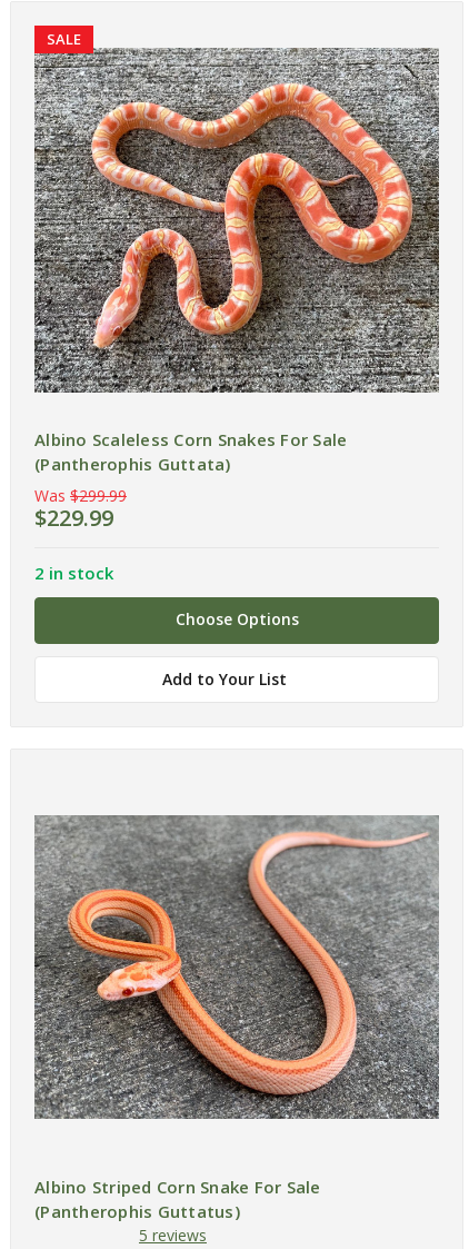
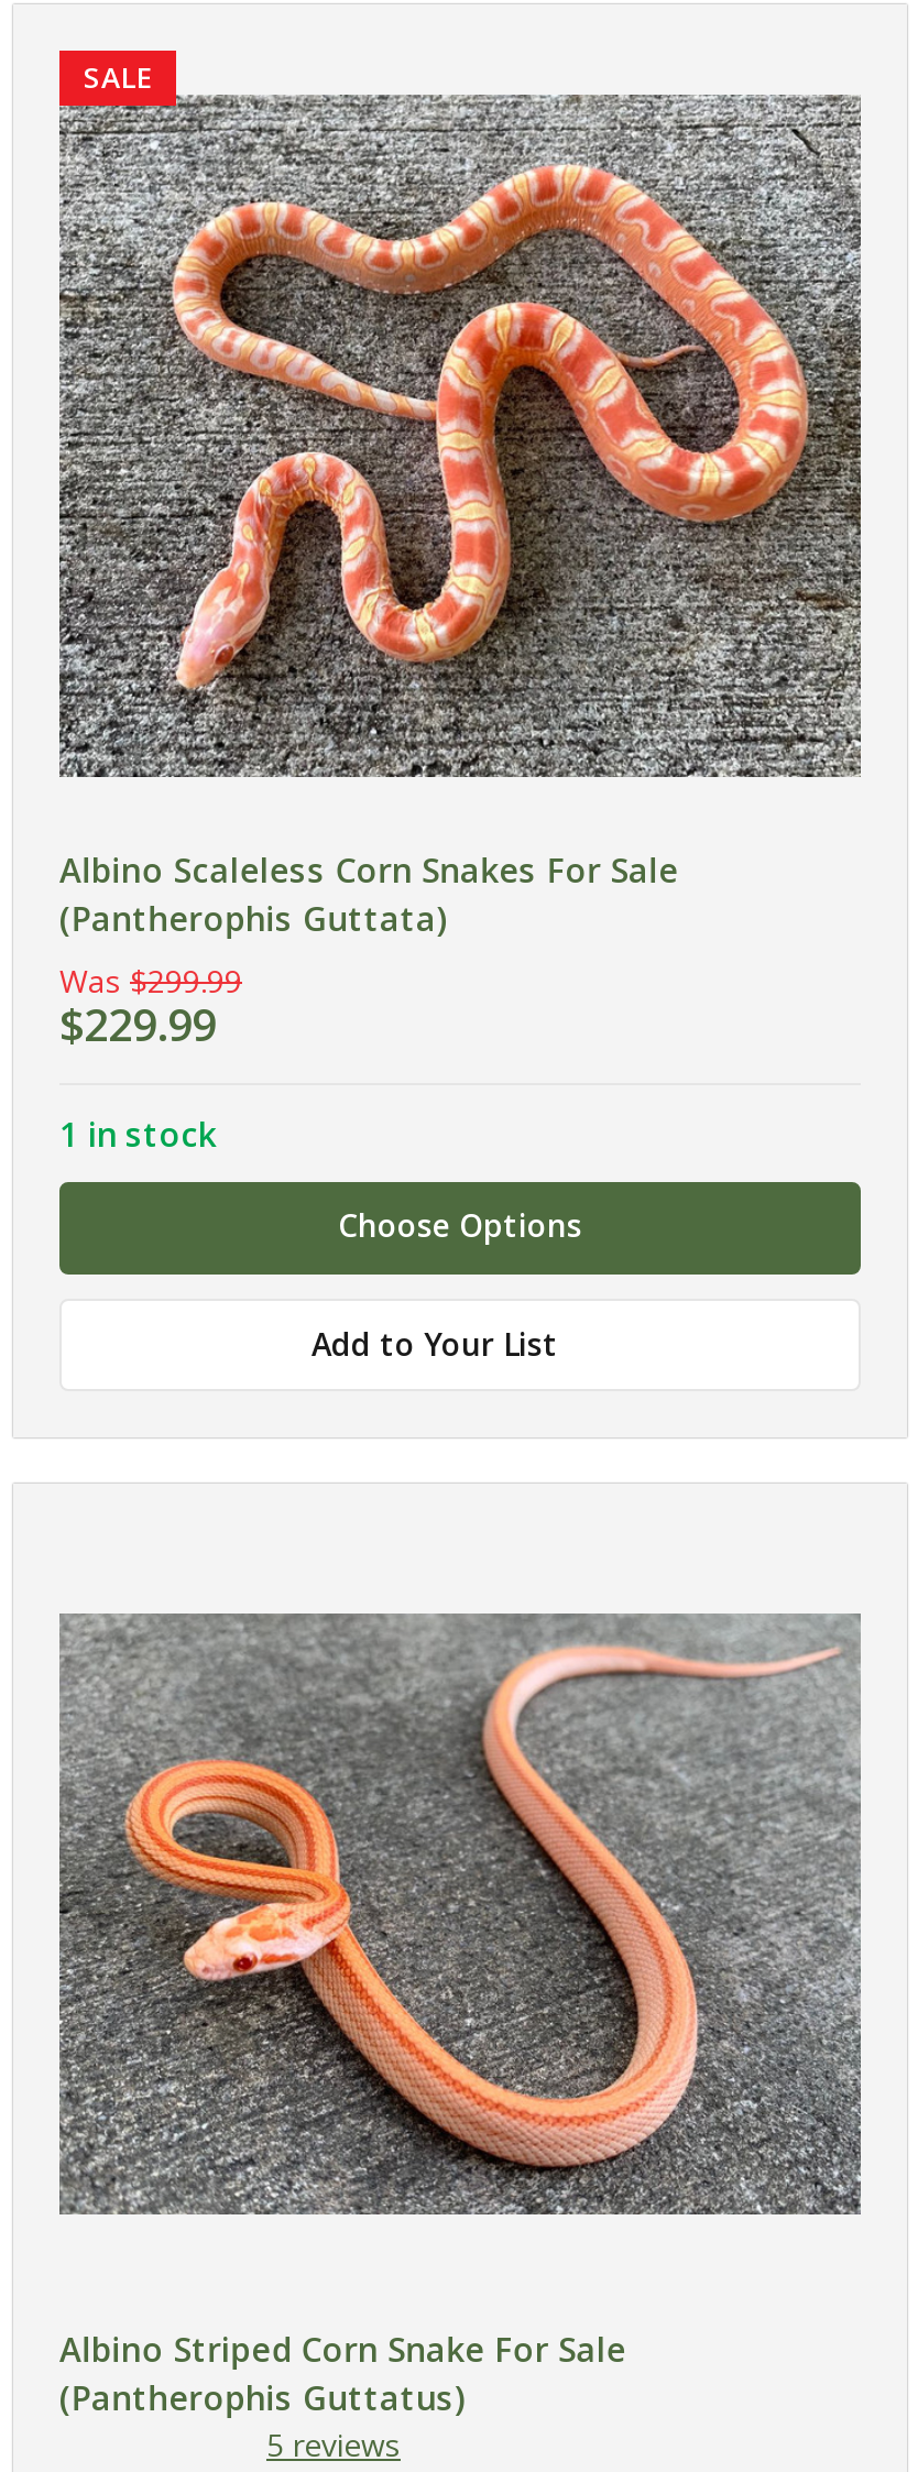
[34,562,113,584] 2 in stock -> [59,1111,216,1155] 1 in stock

